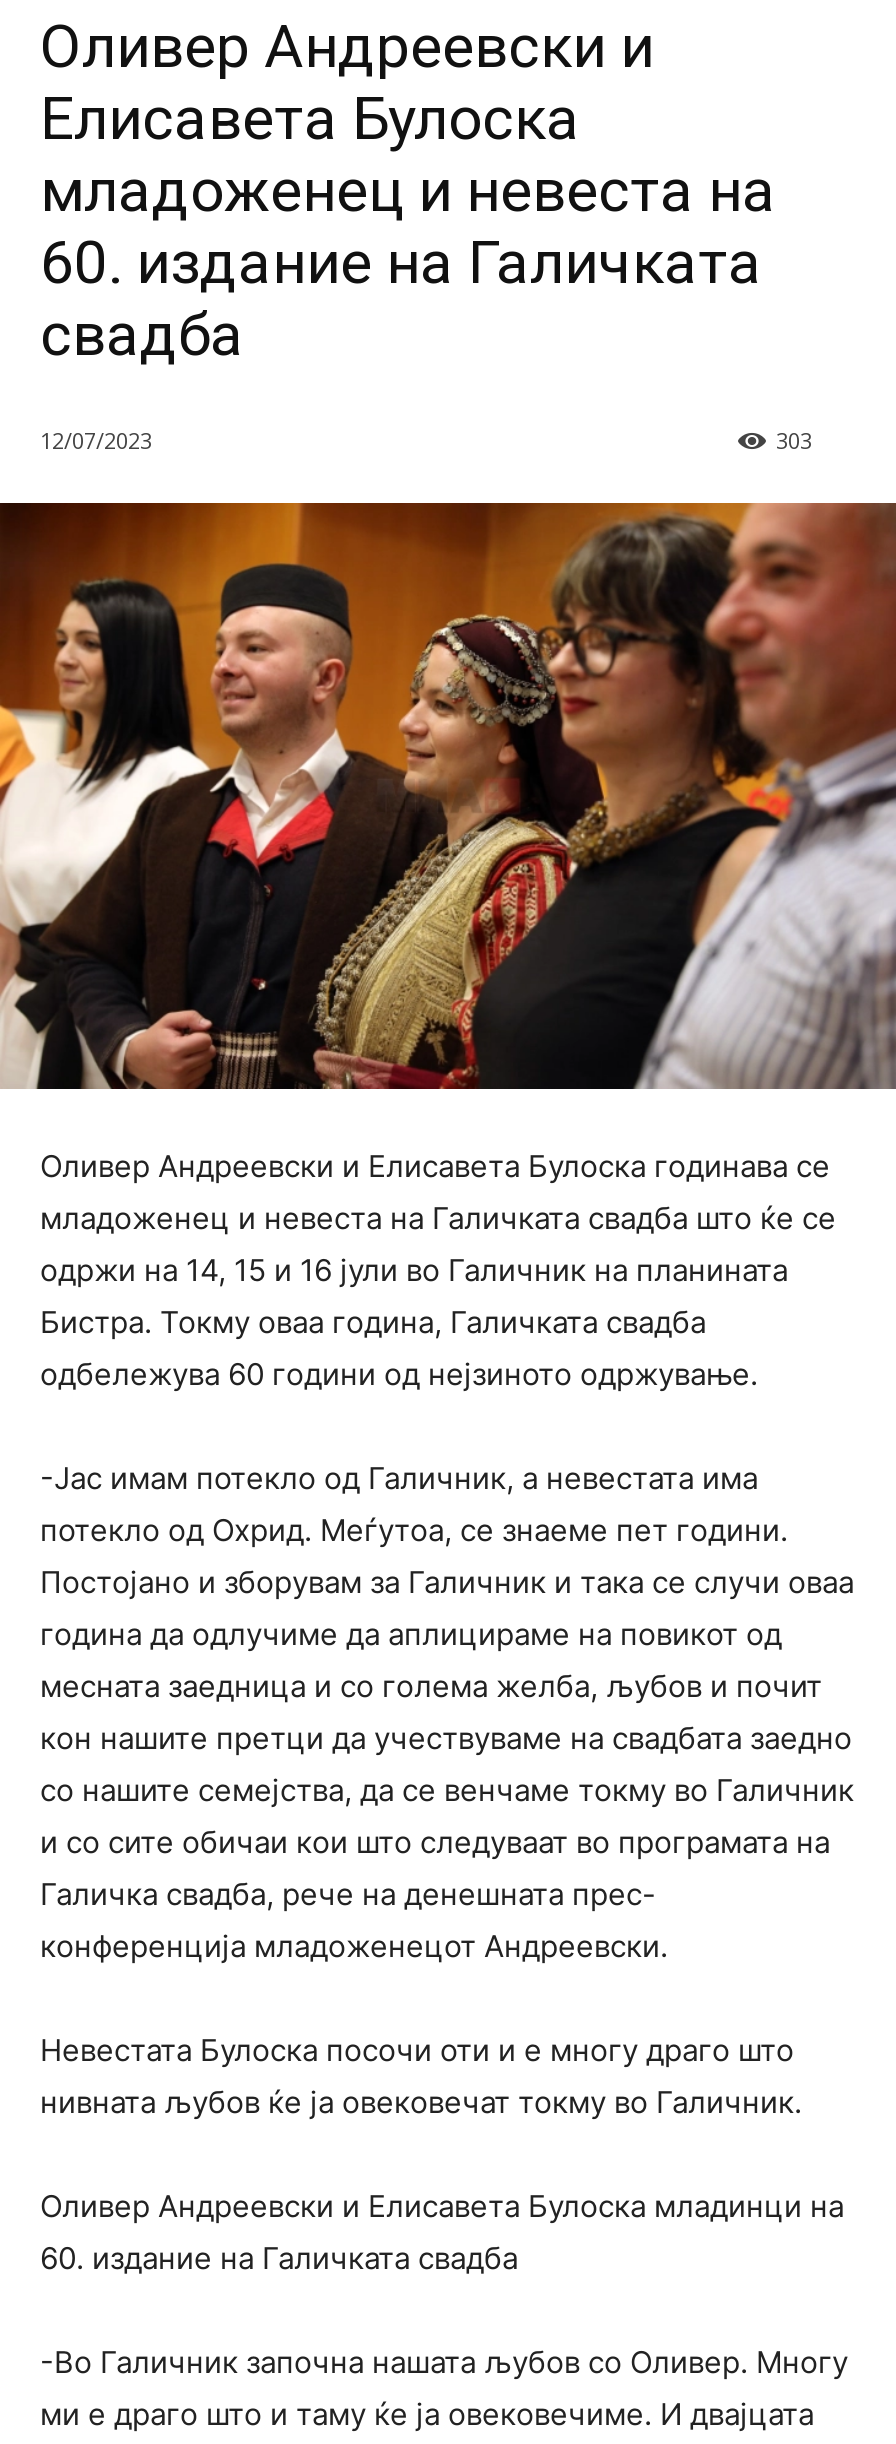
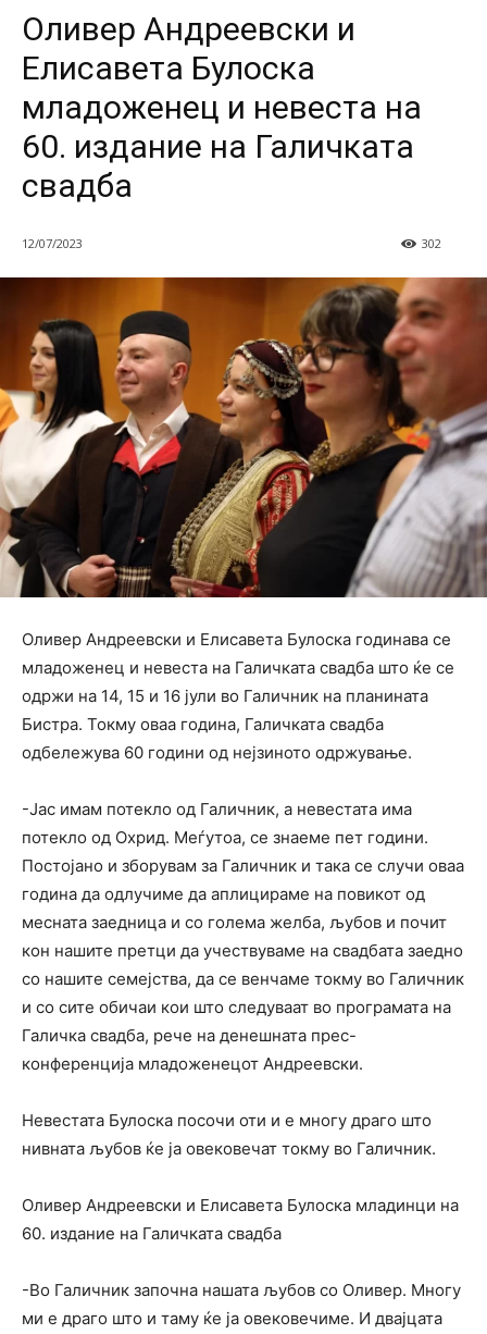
[776,425,812,455] 303 -> [422,235,441,251] 302

